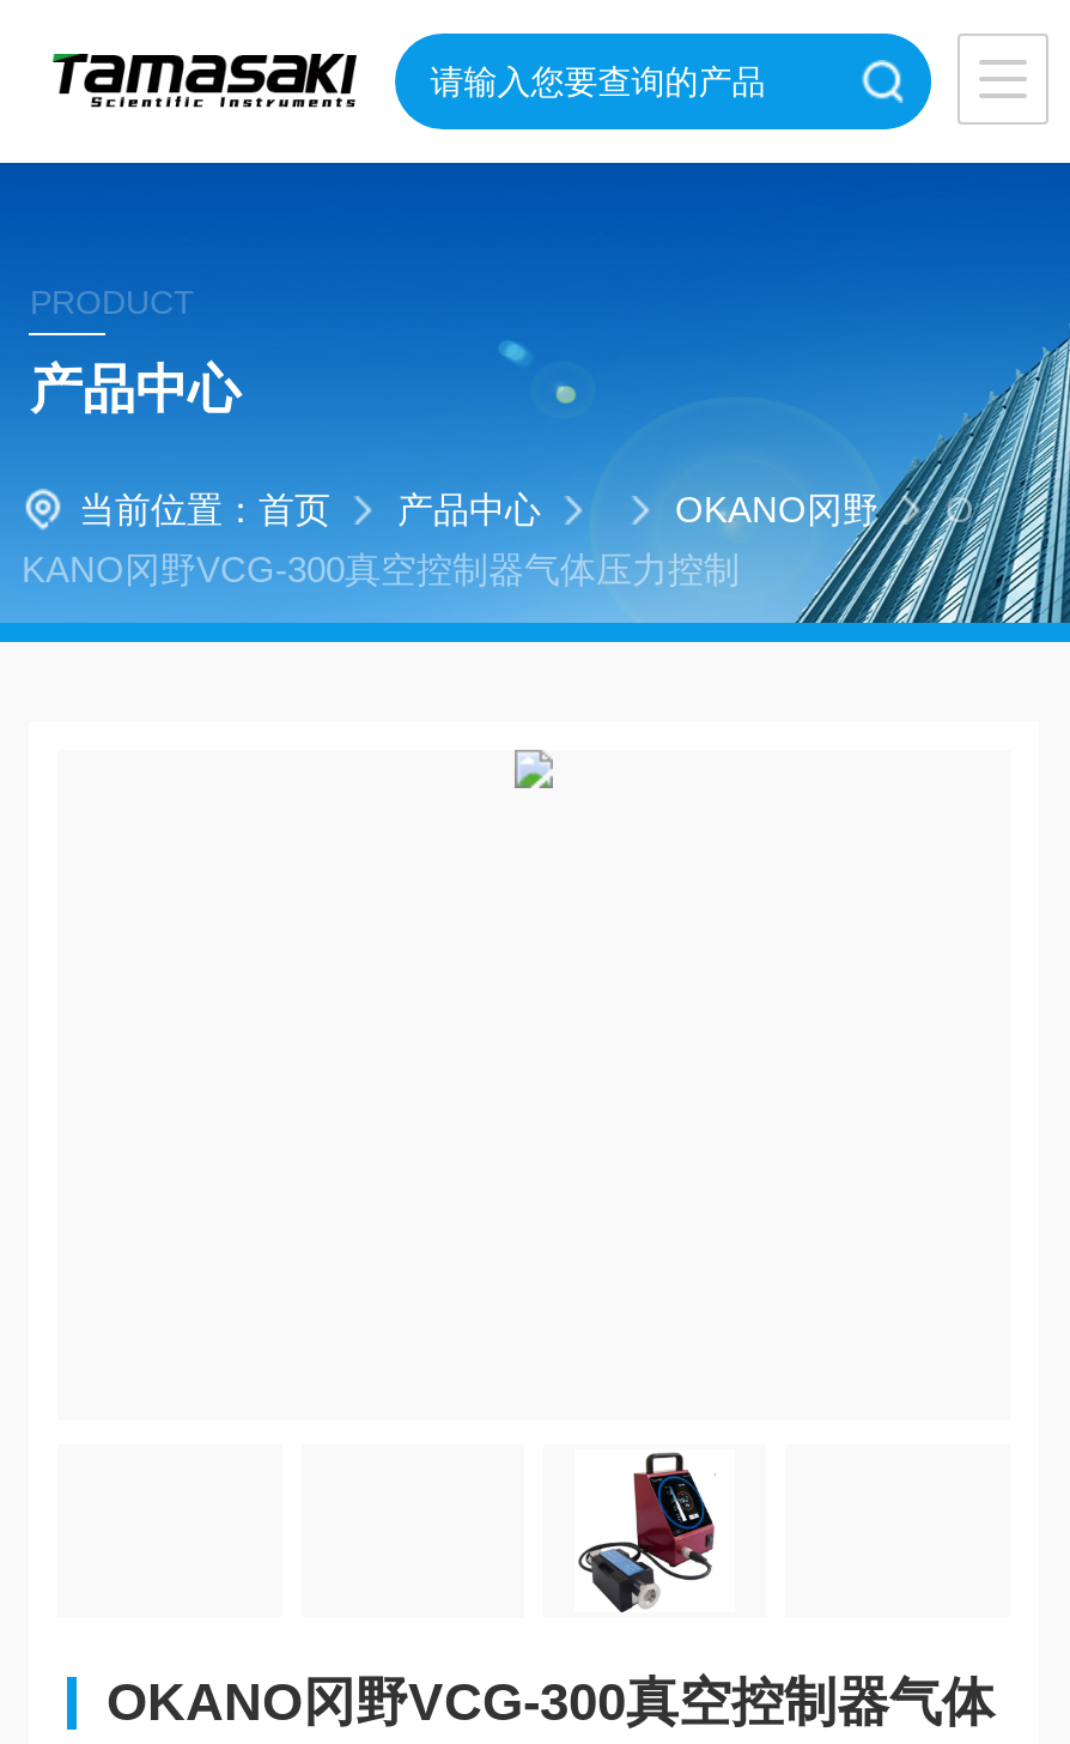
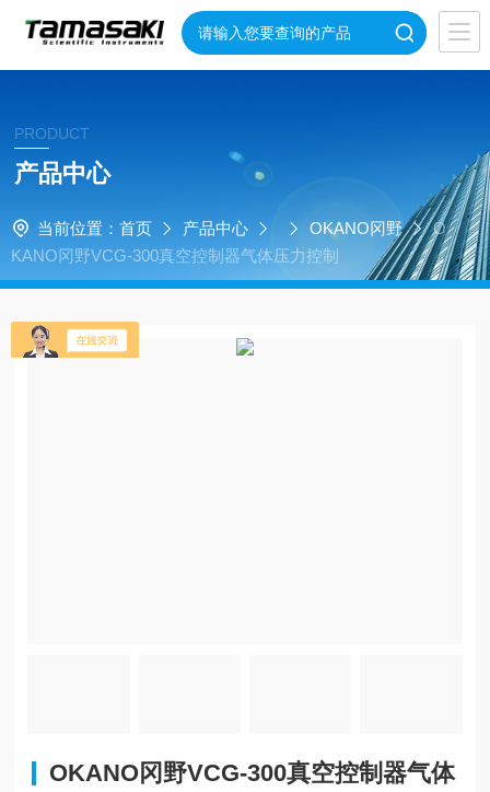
none -> [10,321,140,359] [image]
[577,1452,716,1615] [image] -> none

